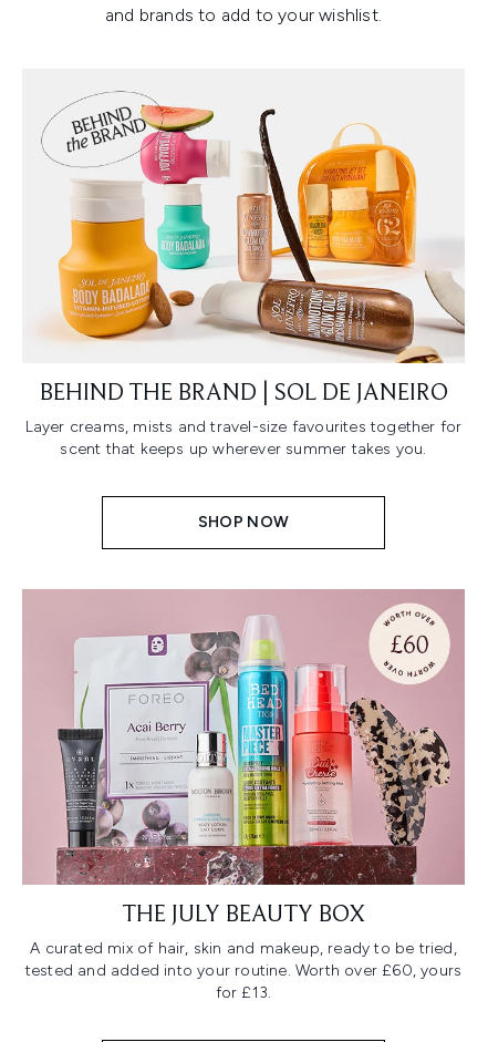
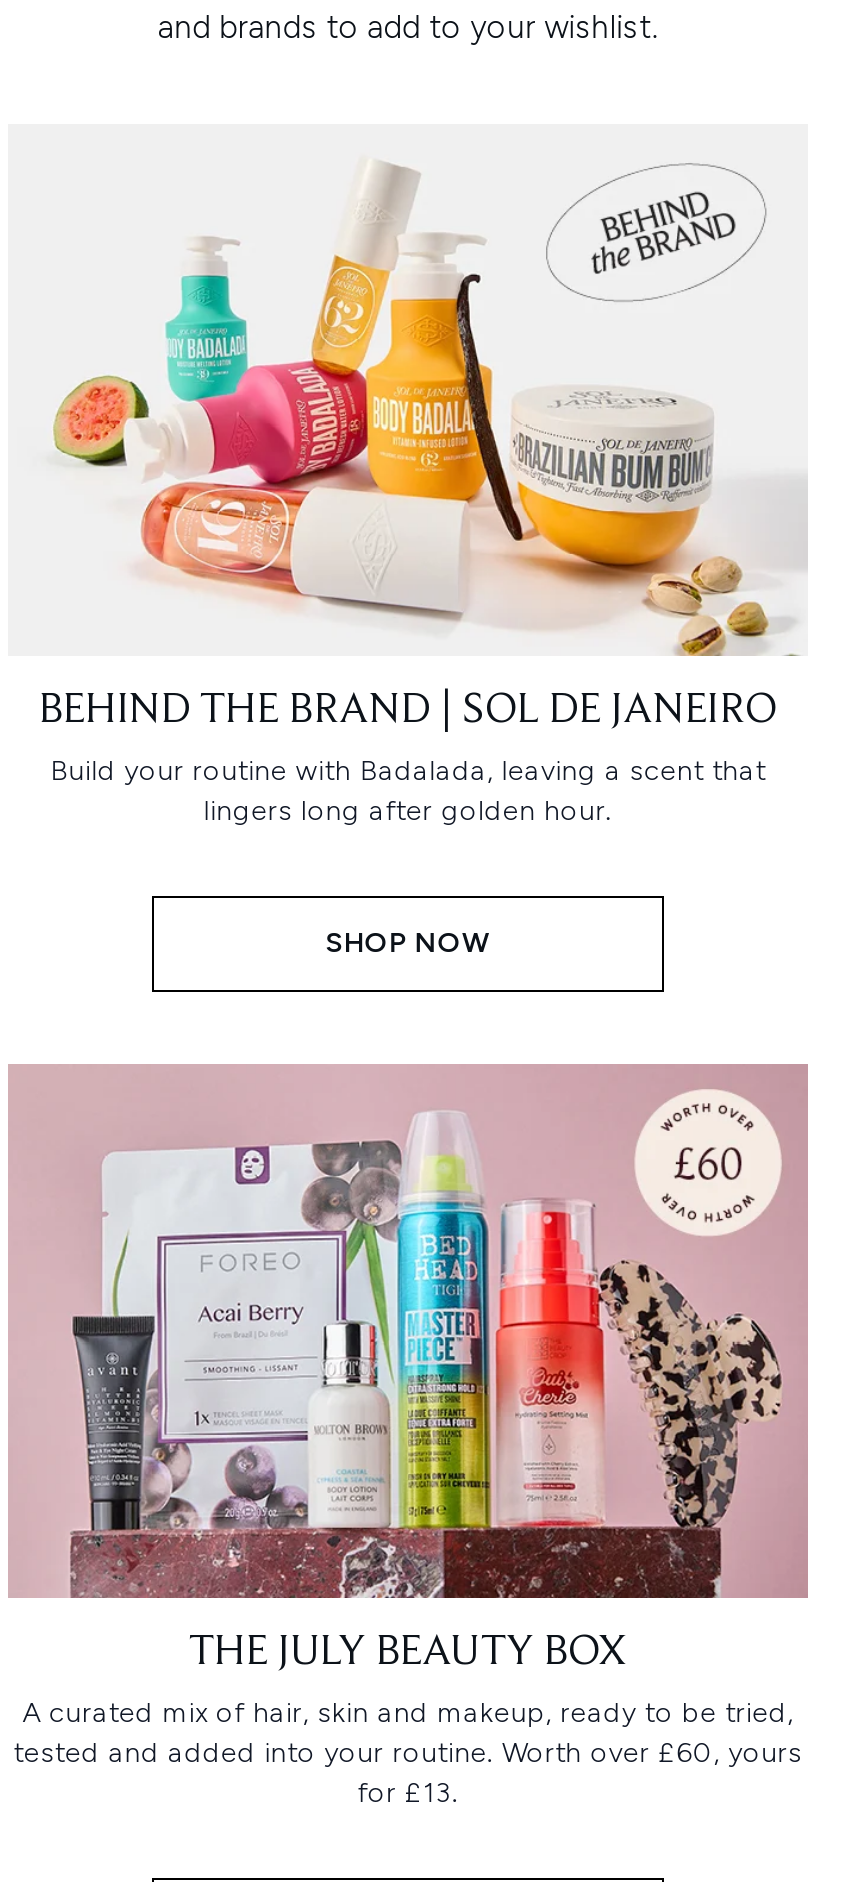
[41,91,466,364] [image] -> [52,162,808,658] [image]
[25,418,462,459] Layer creams, mists and travel-size favourites together for | scent that keeps up wherever summer takes you. -> [50,754,766,828] Build your routine with Badalada, leaving a scent that | lingers long after golden hour.

